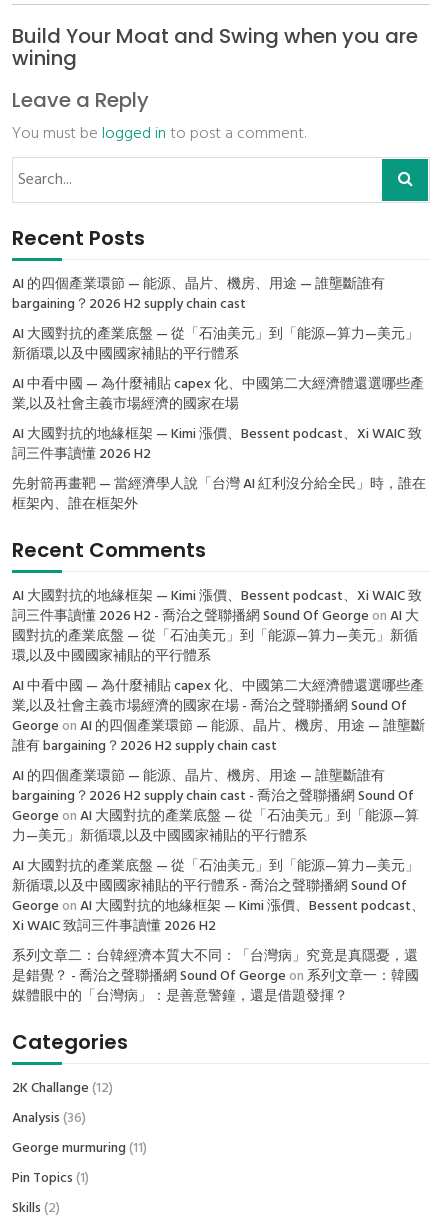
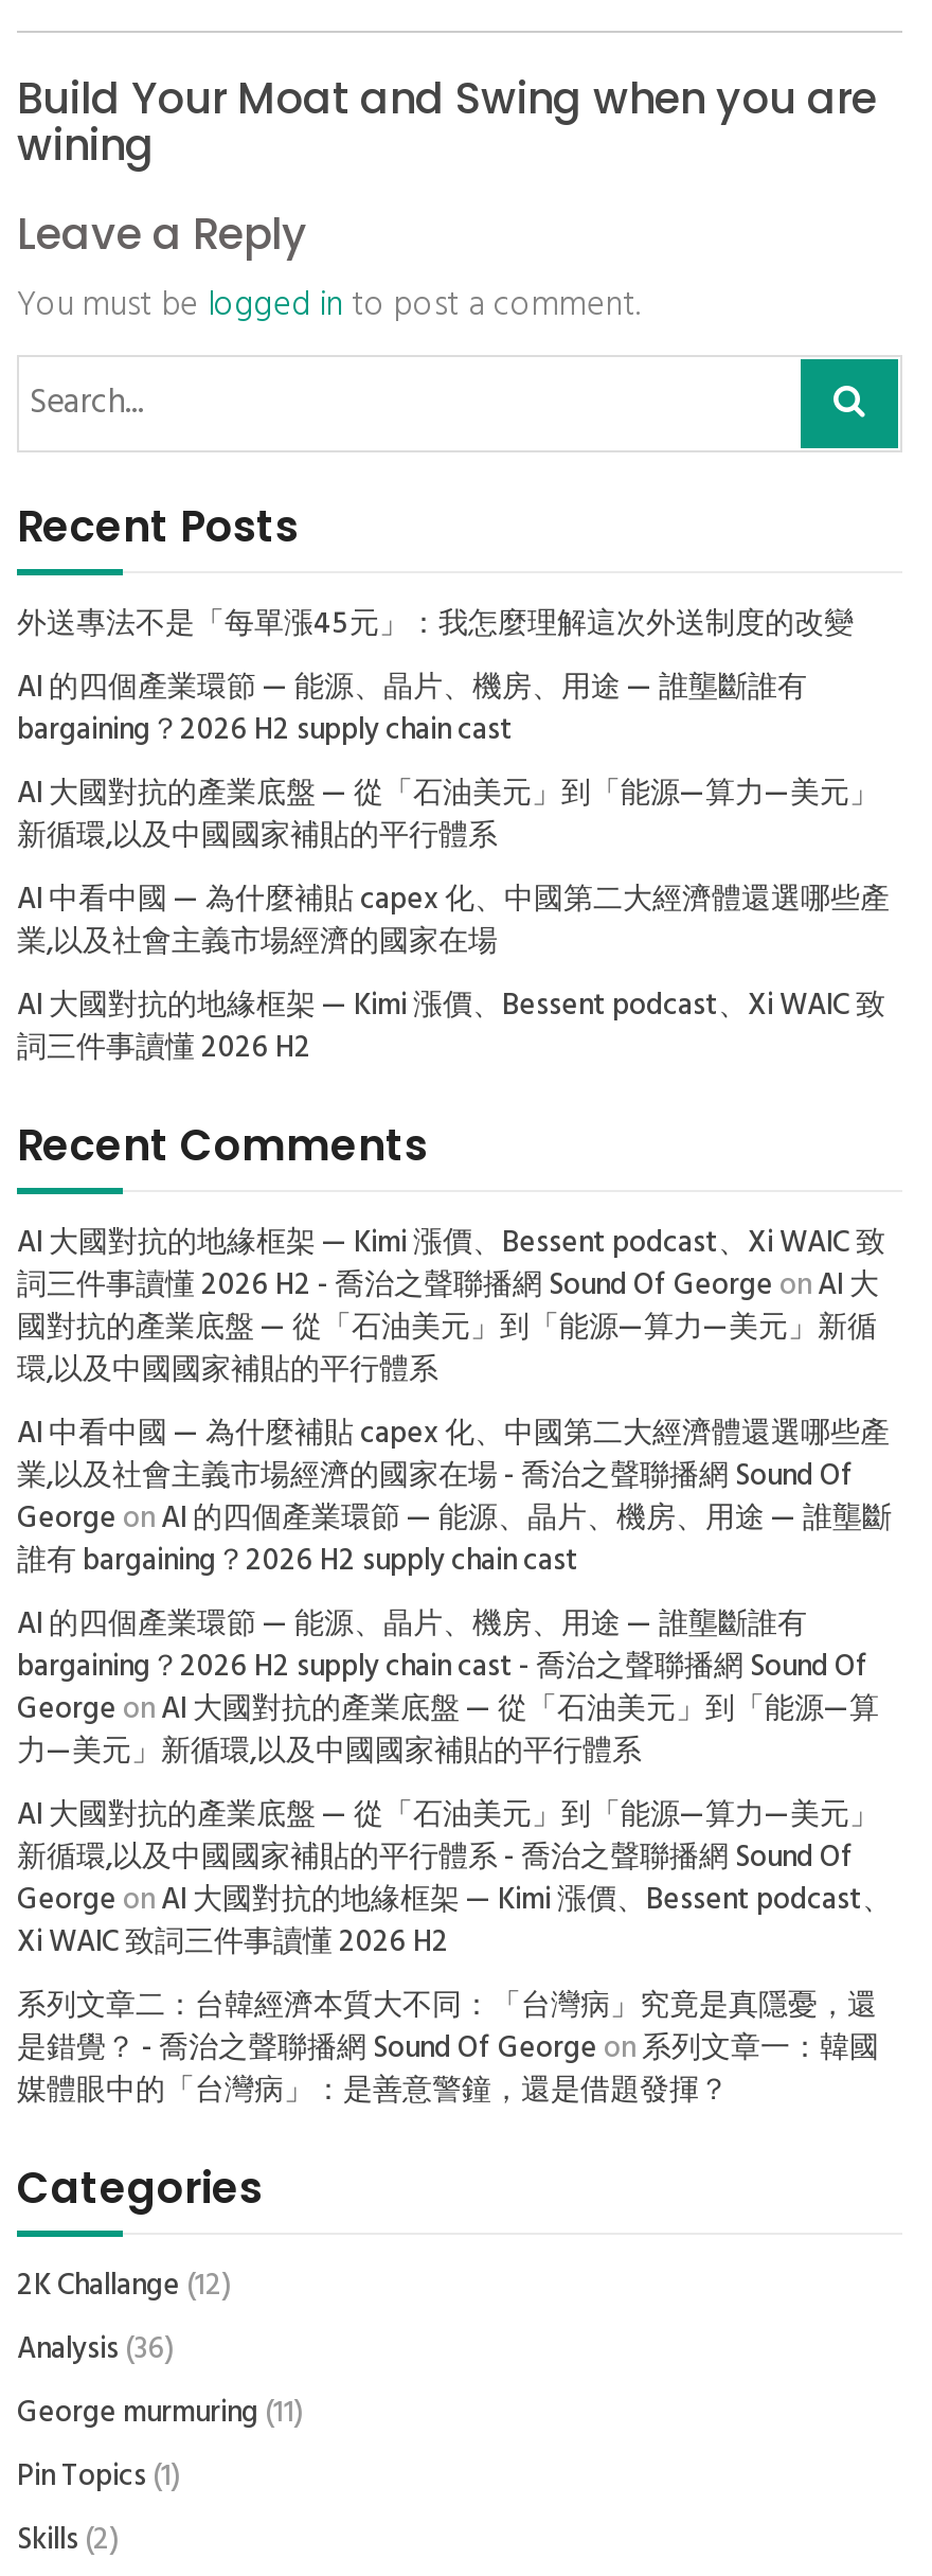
none -> [17,602,854,651] 外送專法不是「每單漲45元」：我怎麼理解這次外送制度的改變
moved [12,273,424,466] -> [17,666,890,1075]: AI 的四個產業環節 — 能源、晶片、機房、用途 — 誰壟斷誰有 | bargaining？2026 H2 supply chain cast | 新循環,以及中國國家補貼的平行體系 | AI 中看中國 — 為什麼補貼 capex 化、中國第二大經濟體還選哪些產 | 業,以及社會主義市場經濟的國家在場 | AI 大國對抗的地緣框架 — Kimi 漲價、Bessent podcast、Xi WAIC 致 | 詞三件事讀懂 2026 H2
[12,473,426,516] 先射箭再畫靶 — 當經濟學人說「台灣 AI 紅利沒分給全民」時，誰在 | 框架內、誰在框架外 -> none

